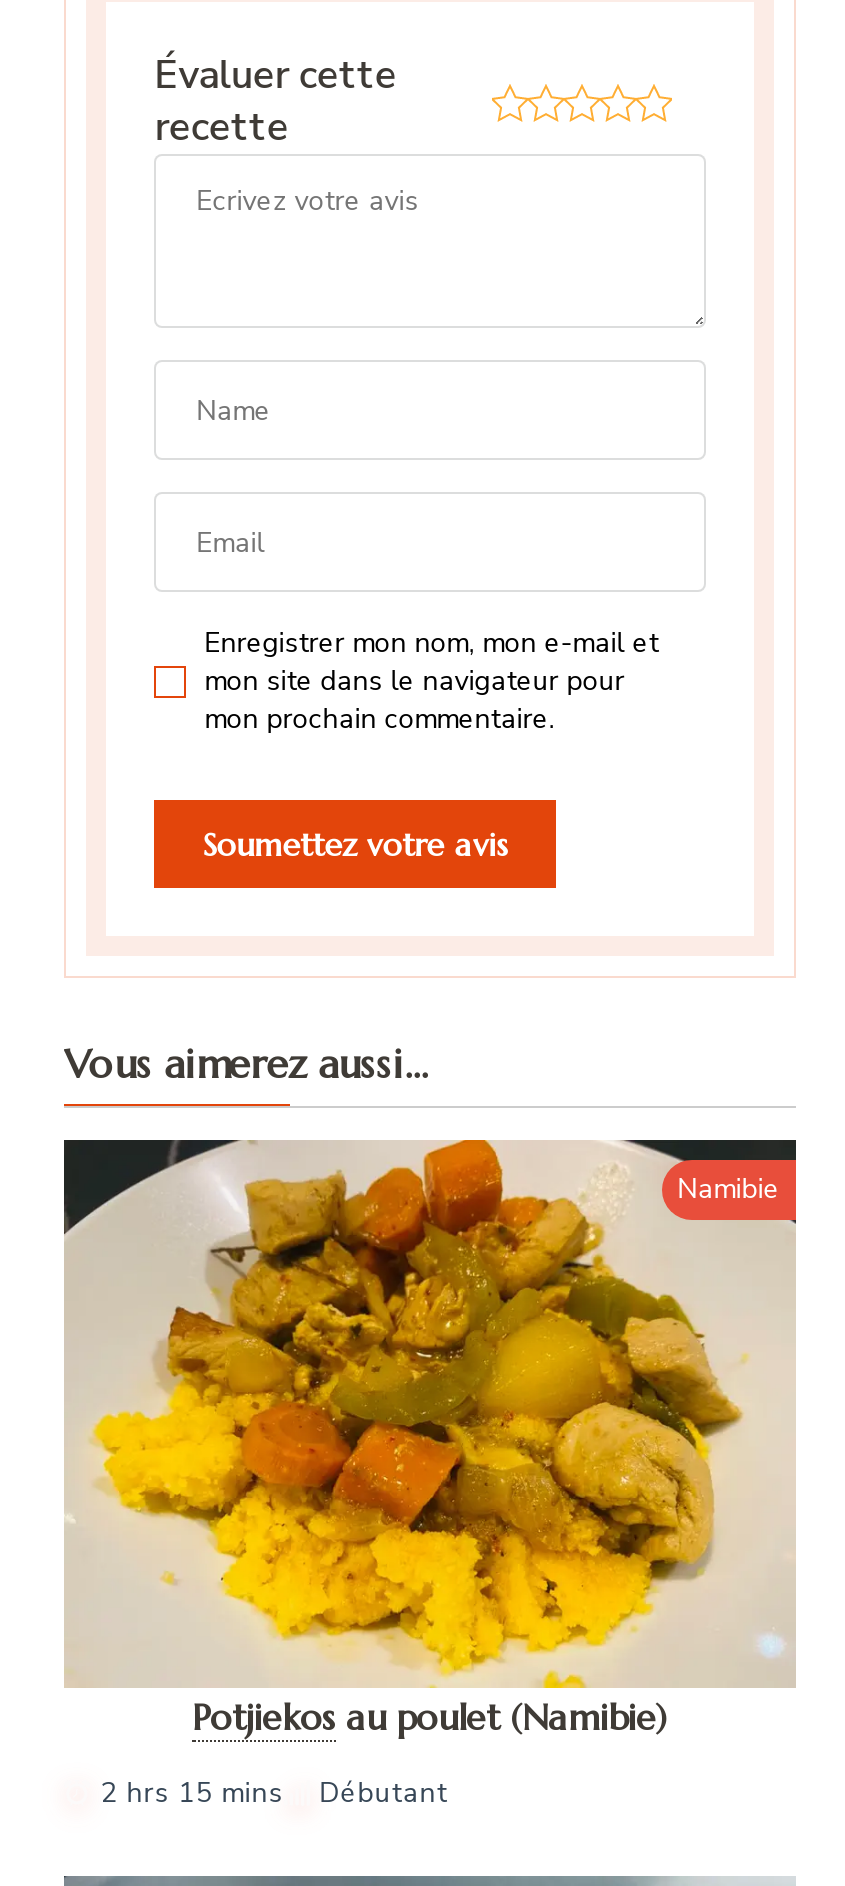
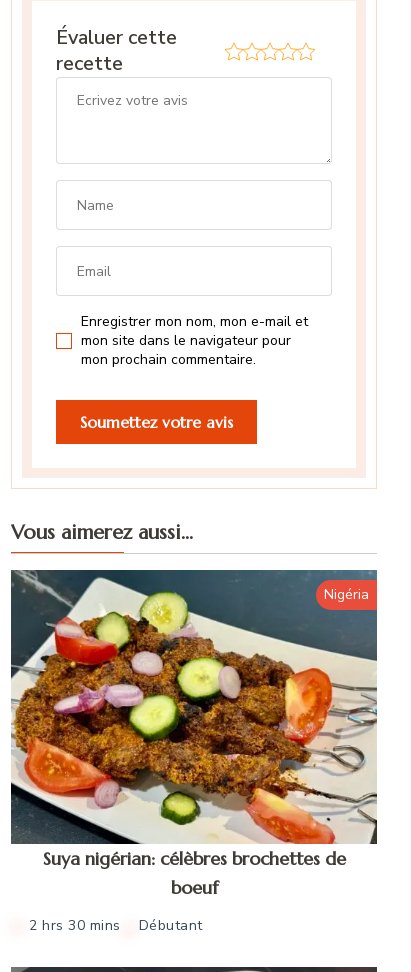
[64,1138,796,1686] [image] | Namibie -> [10,569,378,844] [image] | Nigéria
[192,1694,668,1740] Potjiekos au poulet (Namibie) -> [42,847,345,899] Suya nigérian: célèbres brochettes de | boeuf
[100,1775,447,1813] 2 hrs 15 mins Débutant -> [29,916,203,935] 2 hrs 30 mins Débutant

